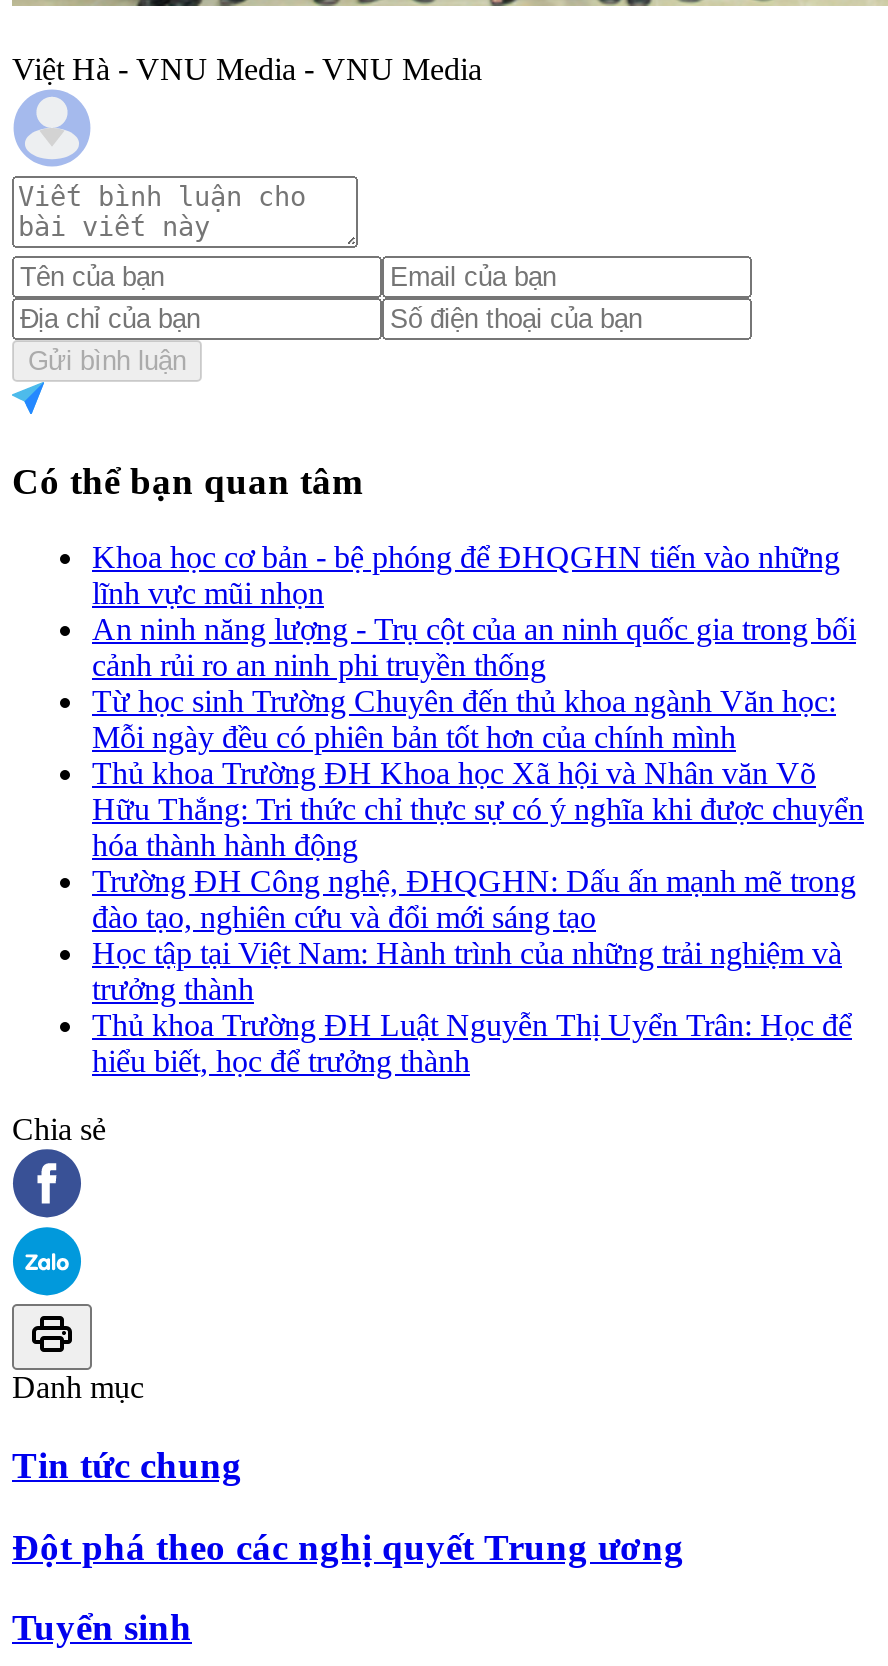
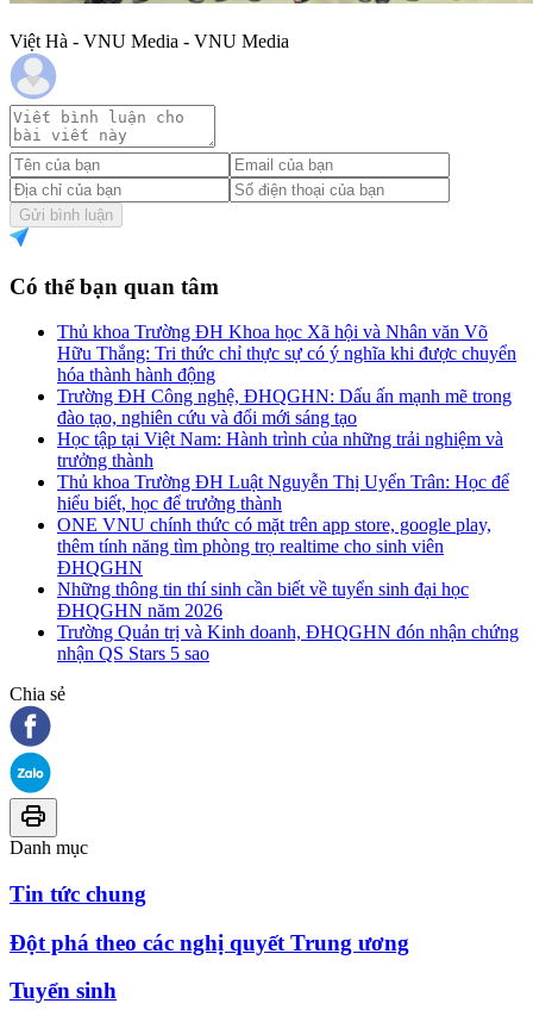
[92,540,856,754] Khoa học cơ bản - bệ phóng để ĐHQGHN tiến vào những | lĩnh vực mũi nhọn | An ninh năng lượng - Trụ cột của an ninh quốc gia trong bối | cảnh rủi ro an ninh phi truyền thống | Từ học sinh Trường Chuyên đến thủ khoa ngành Văn học: | Mỗi ngày đều có phiên bản tốt hơn của chính mình -> none
moved [92,756,864,1078] -> [57,322,516,514]: Thủ khoa Trường ĐH Khoa học Xã hội và Nhân văn Võ | Hữu Thắng: Tri thức chỉ thực sự có ý nghĩa khi được chuyển | hóa thành hành động | ... | Thủ khoa Trường ĐH Luật Nguyễn Thị Uyển Trân: Học để | hiểu biết, học để trưởng thành
none -> [57,515,519,664] ONE VNU chính thức có mặt trên app store, google play, | thêm tính năng tìm phòng trọ realtime cho sinh viên | ĐHQGHN | Những thông tin thí sinh cần biết về tuyển sinh đại học | ĐHQGHN năm 2026 | Trường Quản trị và Kinh doanh, ĐHQGHN đón nhận chứng | nhận QS Stars 5 sao

